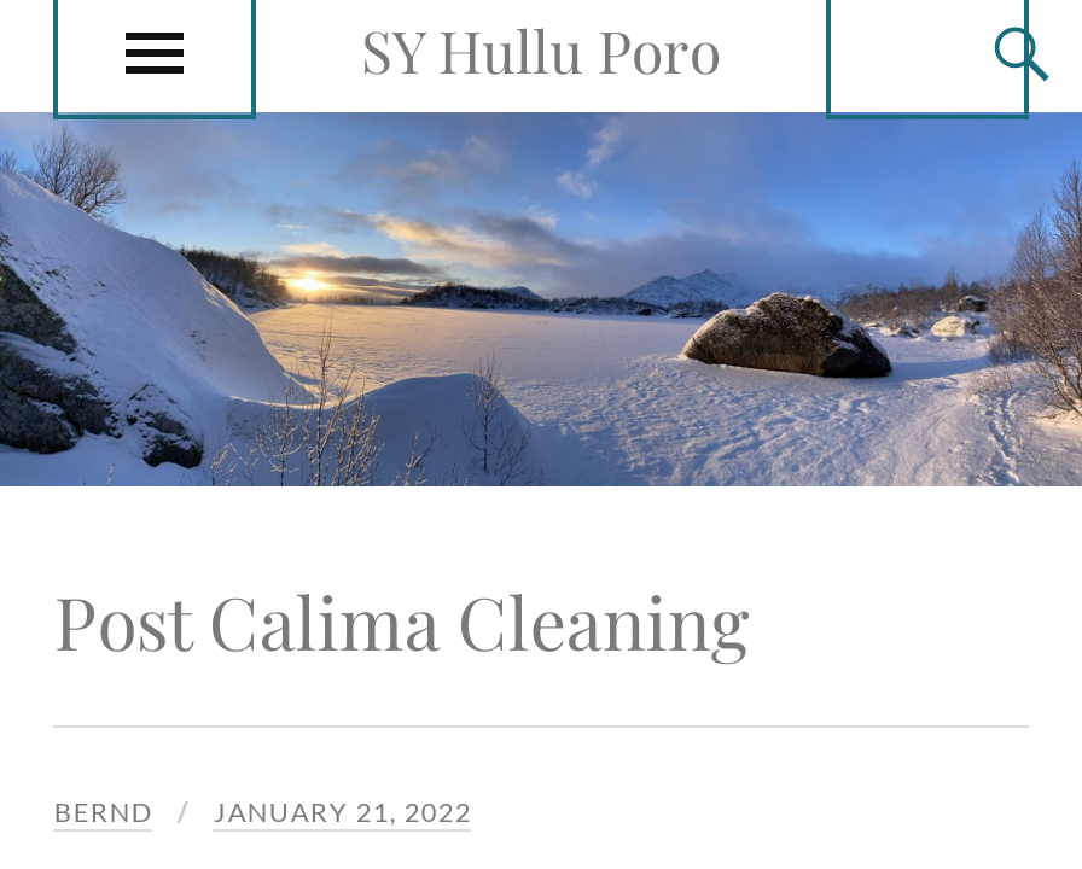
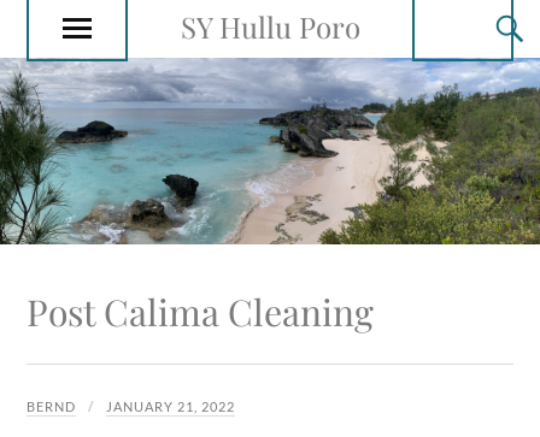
[7,112,1075,489] [image] -> [4,58,536,246] [image]

